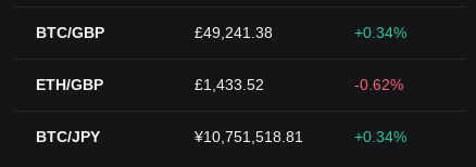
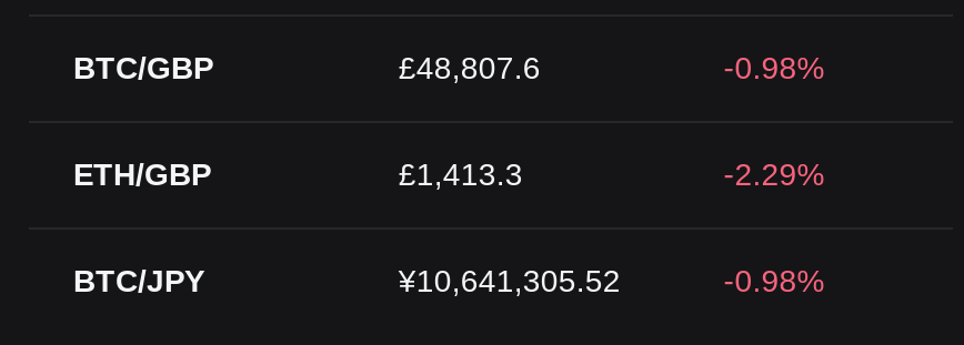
[195,24,273,41] £49,241.38 -> [398,50,541,85] £48,807.6
[354,24,406,41] +0.34% -> [724,50,824,85] -0.98%
[195,76,265,93] £1,433.52 -> [398,156,523,192] £1,413.3
[354,76,403,93] -0.62% -> [724,156,824,192] -2.29%
[195,128,304,145] ¥10,751,518.81 -> [398,263,621,298] ¥10,641,305.52
[354,128,406,145] +0.34% -> [724,263,824,298] -0.98%

